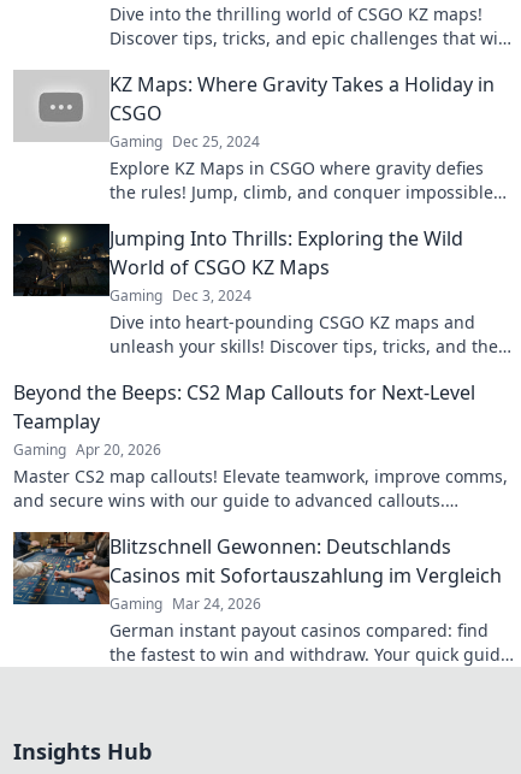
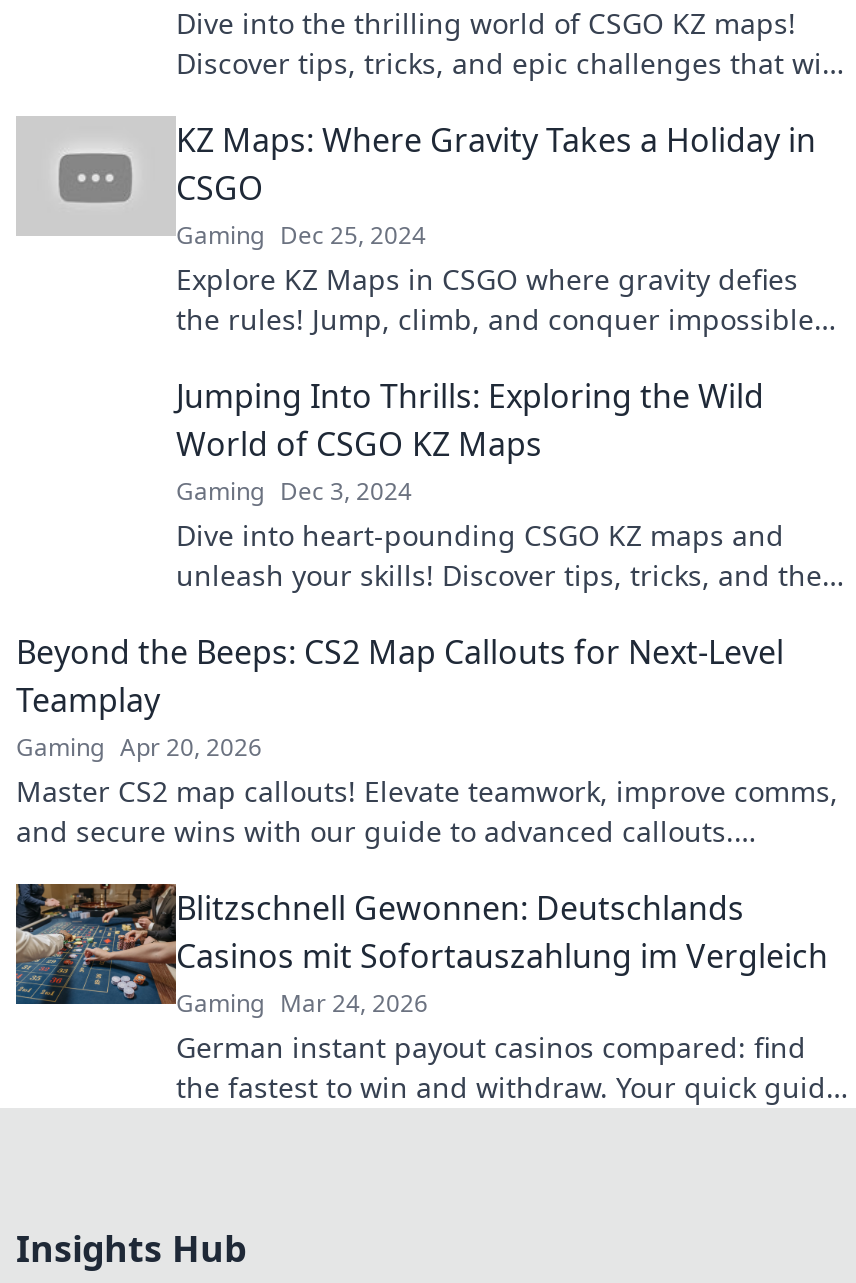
[12,223,106,297] [image] -> none

